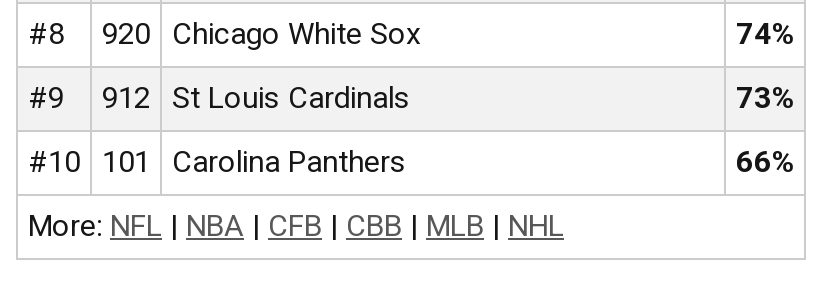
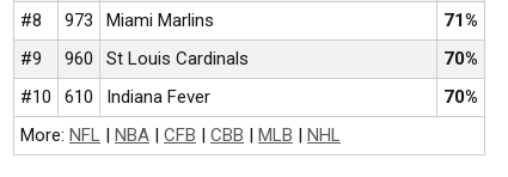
[102,16,794,52] 920 | Chicago White Sox | 74% -> [65,10,478,31] 973 | Miami Marlins | 71%
[28,80,410,116] #9 912 St Louis Cardinals -> [20,48,249,69] #9 960 St Louis Cardinals
[736,80,794,116] 73% -> [443,48,478,69] 70%
[102,144,794,180] 101 | Carolina Panthers | 66% -> [65,86,478,108] 610 | Indiana Fever | 70%

